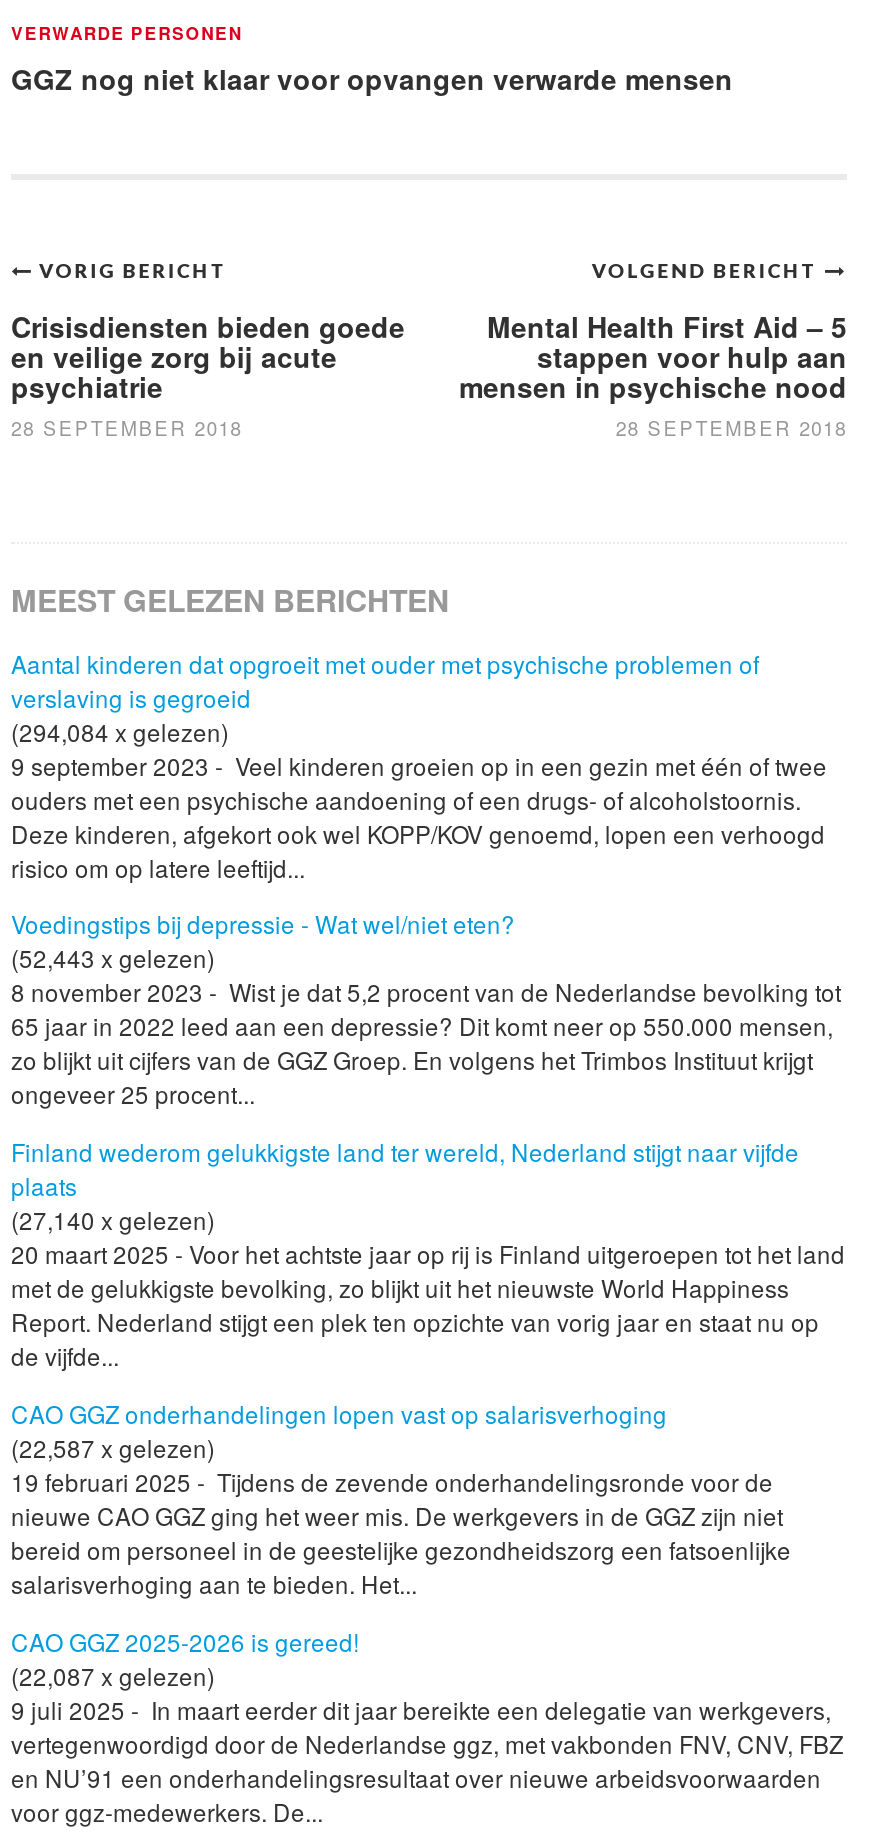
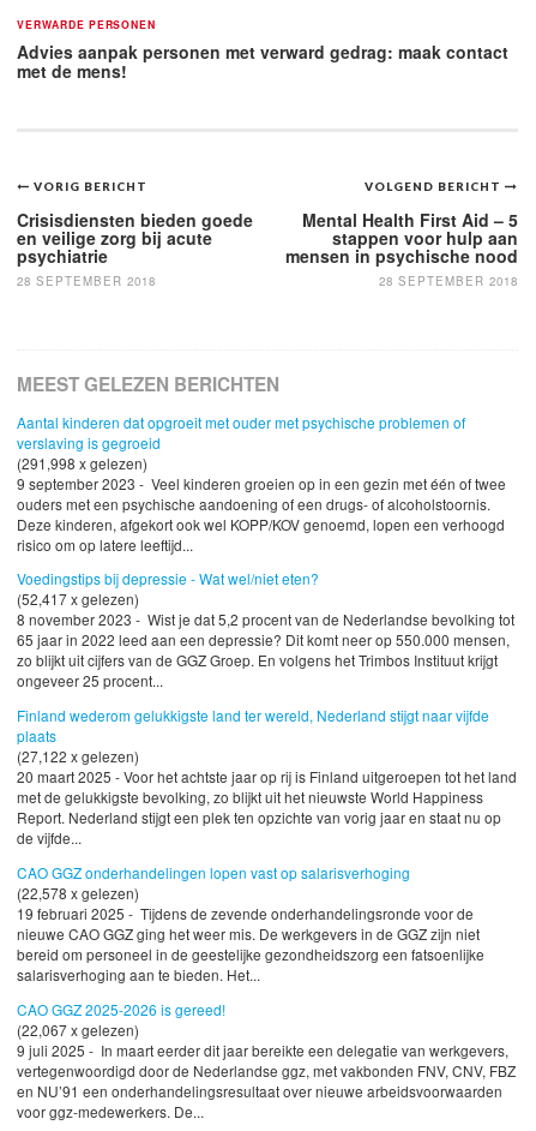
[11,57,733,97] GGZ nog niet klaar voor opvangen verwarde mensen -> [17,39,508,82] Advies aanpak personen met verward gedrag: maak contact | met de mens!
[11,713,229,747] (294,084 x gelezen) -> [17,452,147,472] (291,998 x gelezen)
[11,941,215,975] (52,443 x gelezen) -> [17,589,139,609] (52,417 x gelezen)
[11,1203,215,1237] (27,140 x gelezen) -> [17,746,139,766] (27,122 x gelezen)
[11,1430,215,1464] (22,587 x gelezen) -> [17,883,139,903] (22,578 x gelezen)
[11,1658,215,1692] (22,087 x gelezen) -> [17,1019,139,1040] (22,067 x gelezen)

